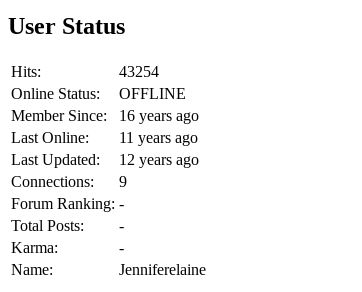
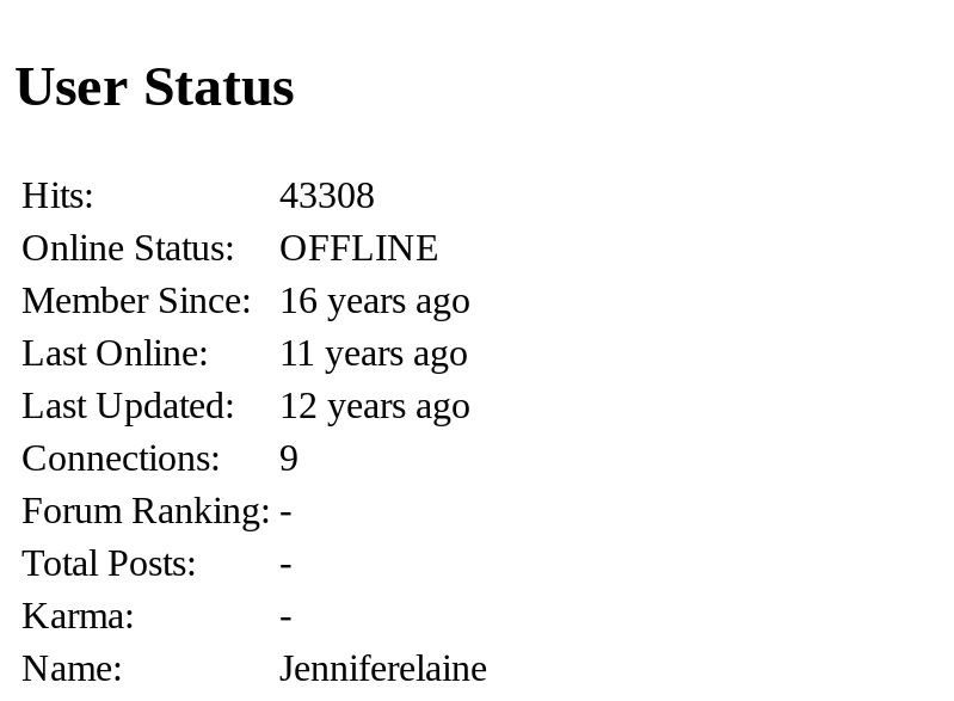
[119,63,159,80] 43254 -> [279,173,375,214] 43308

